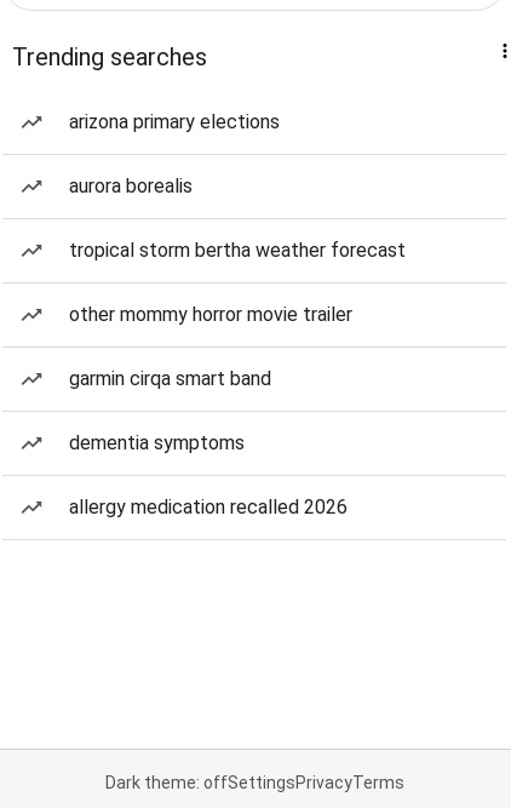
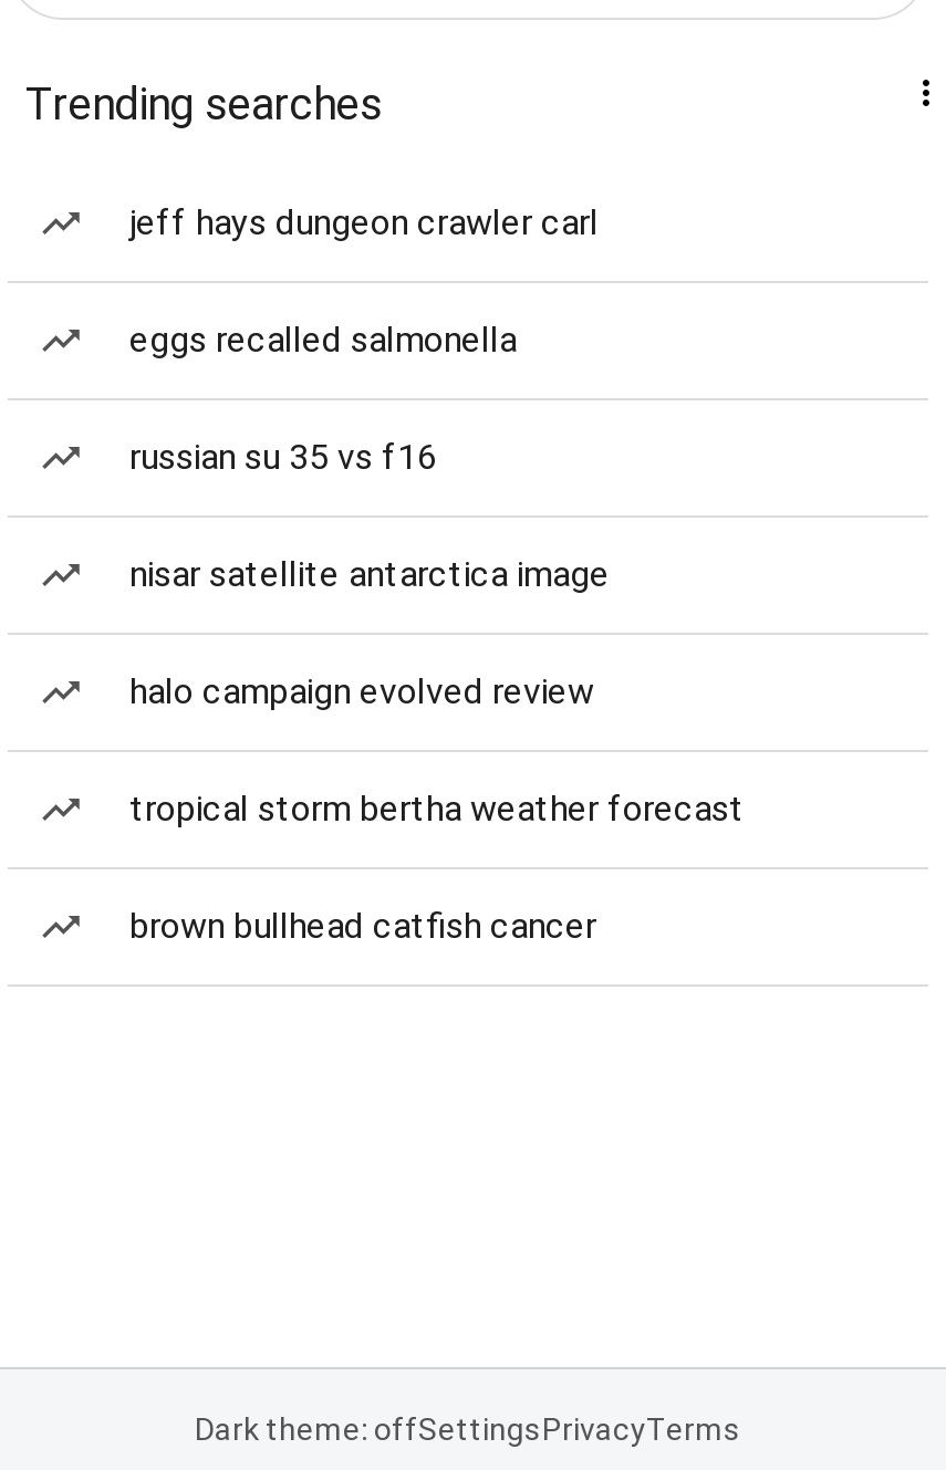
[69,110,280,197] arizona primary elections | aurora borealis -> [129,201,610,712] jeff hays dungeon crawler carl | eggs recalled salmonella | russian su 35 vs f16 | nisar satellite antarctica image | halo campaign evolved review
moved [69,239,406,262] -> [129,788,745,830]: tropical storm bertha weather forecast
[69,303,352,518] other mommy horror movie trailer | garmin cirqa smart band | dementia symptoms | allergy medication recalled 2026 -> [129,905,596,947] brown bullhead catfish cancer

